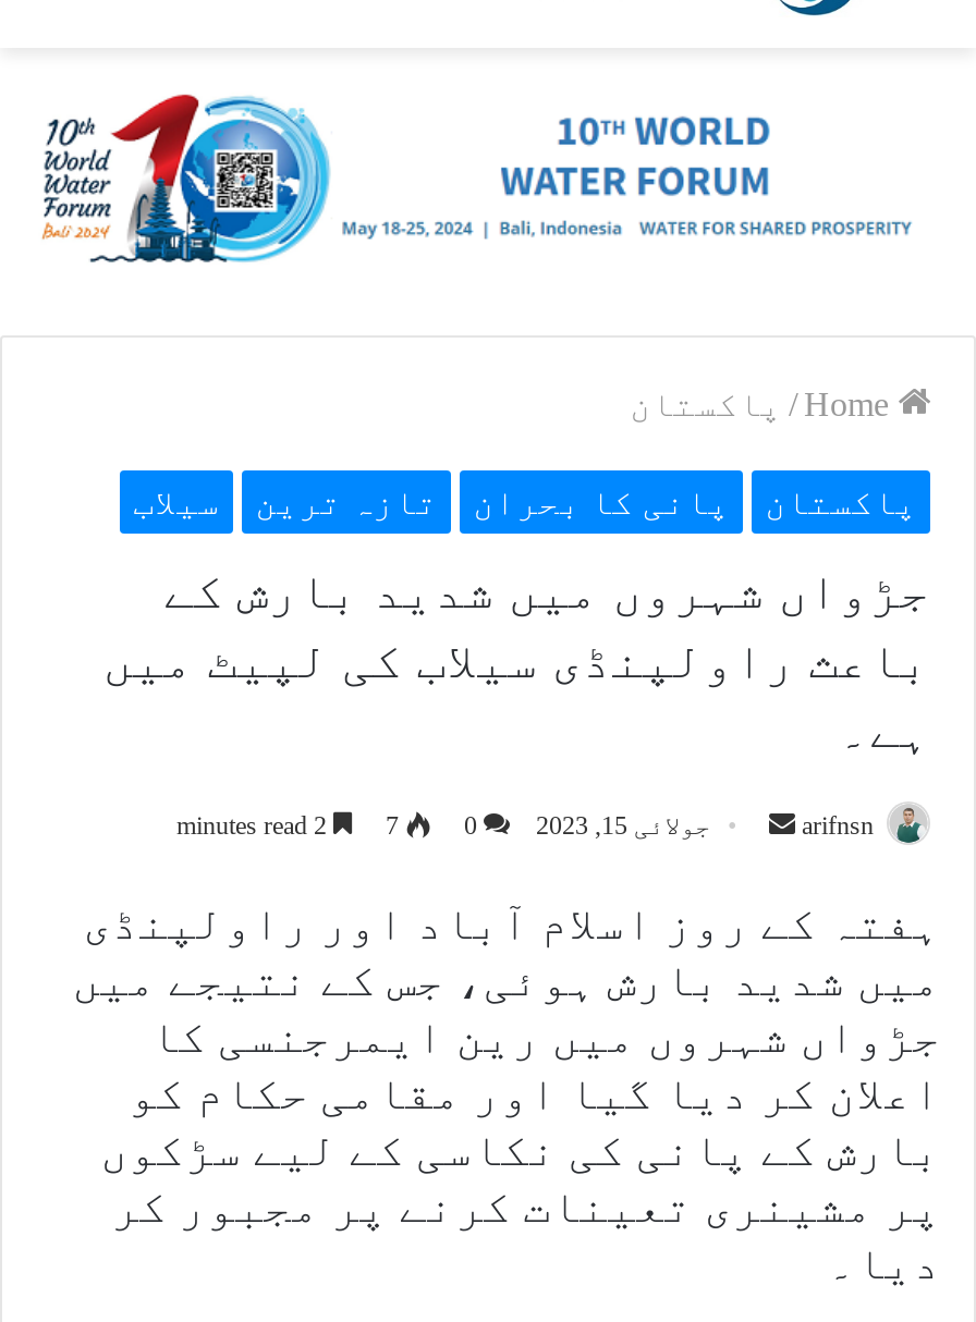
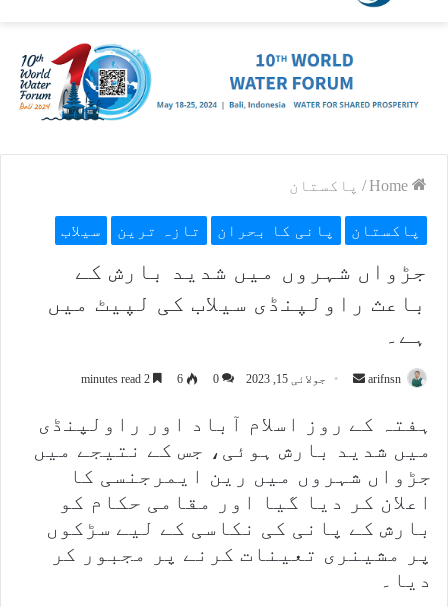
[386,811,399,842] 7 -> [177,372,183,386] 6

